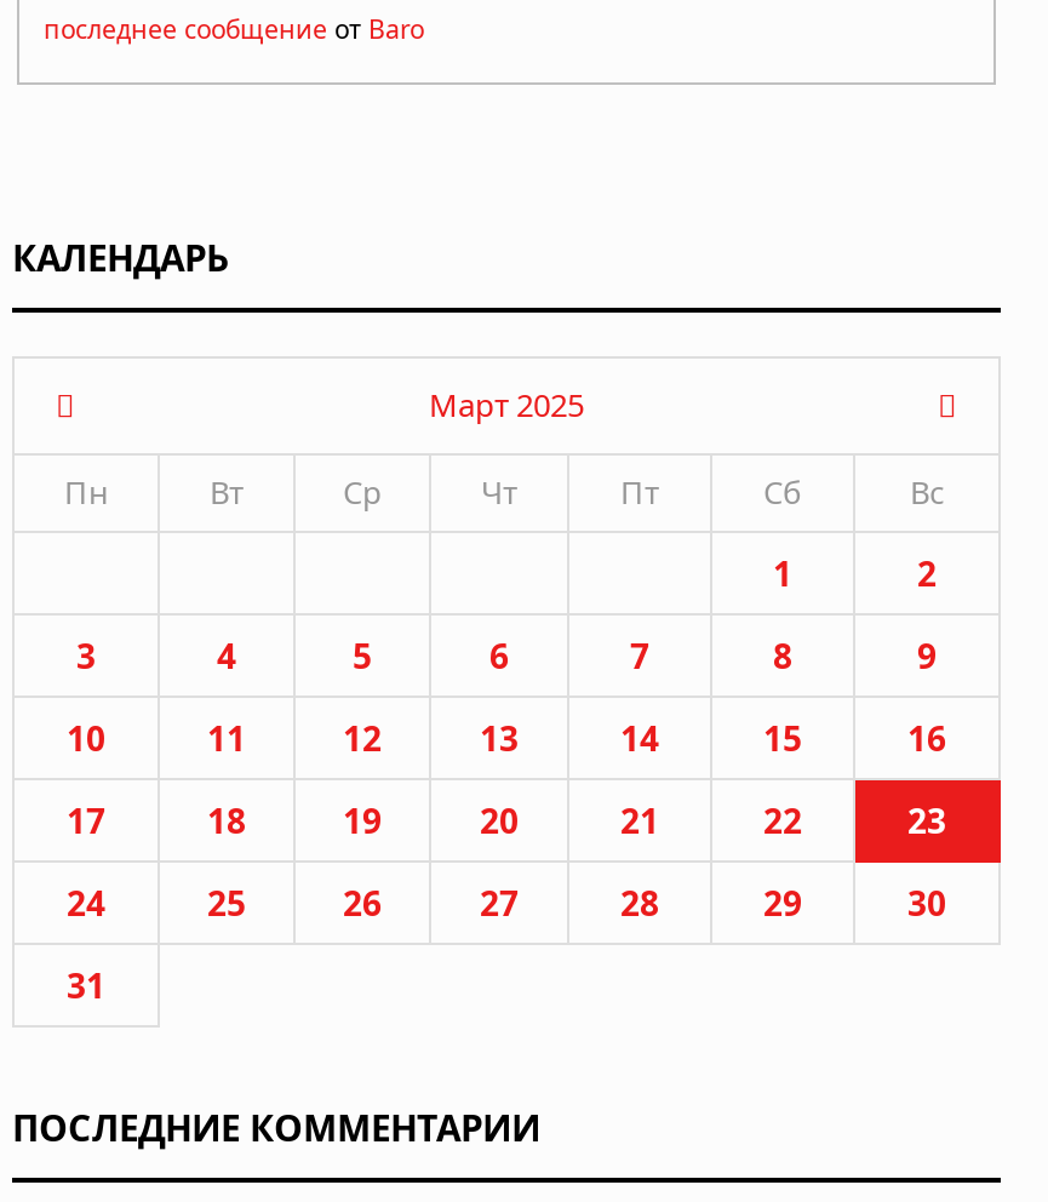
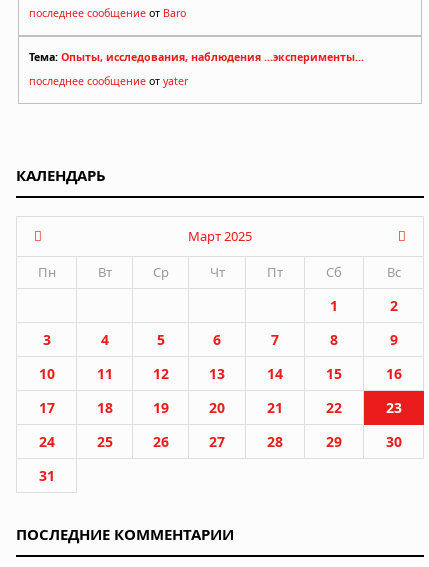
none -> [29,50,364,88] Тема: Опыты, исследования, наблюдения ...эксперименты... | последнее сообщение от yater

